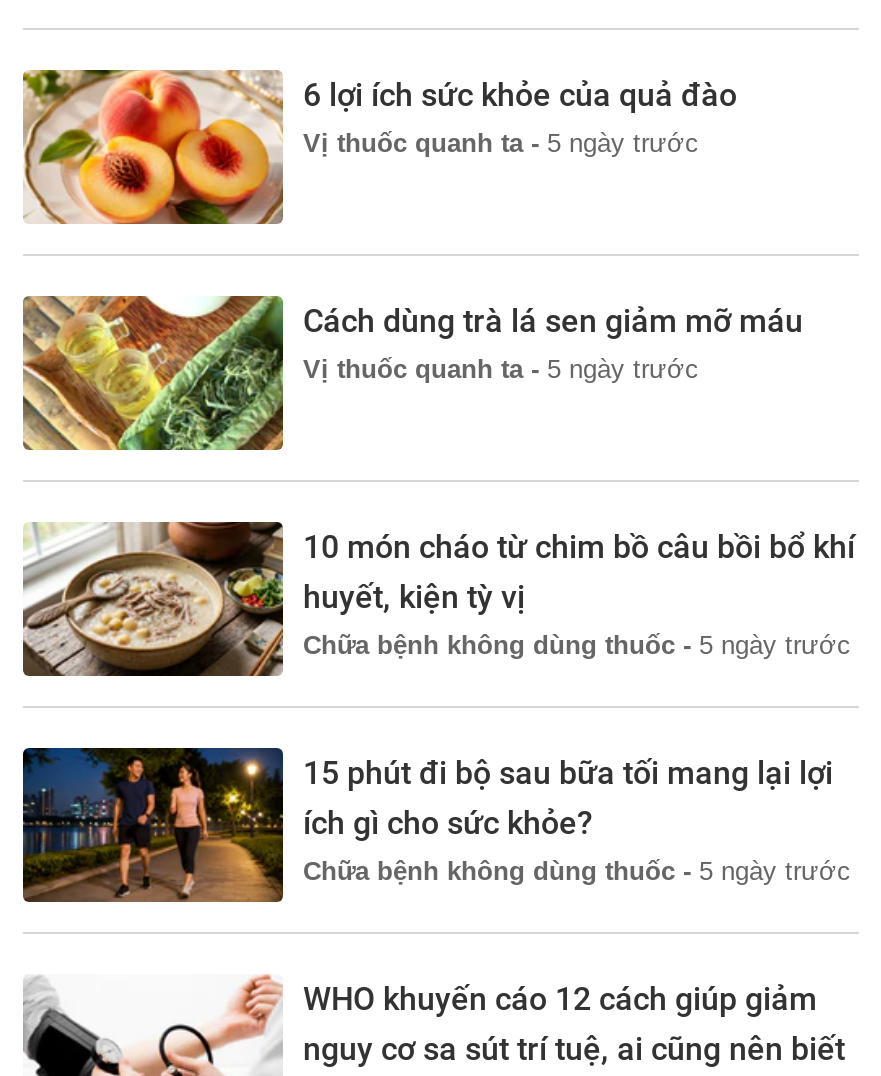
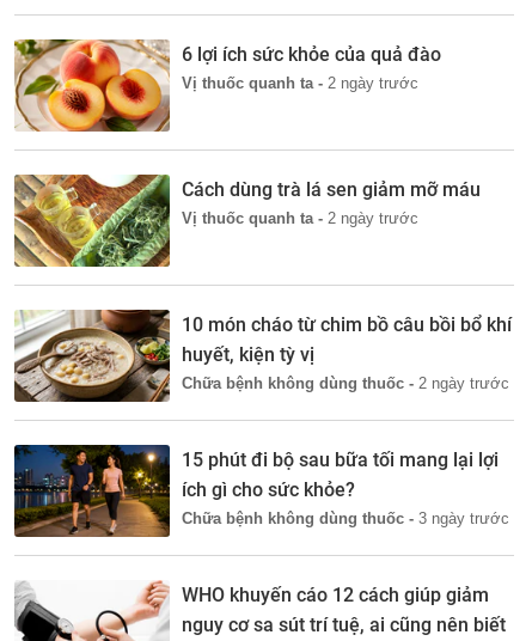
[303,127,699,157] Vị thuốc quanh ta - 5 ngày trước -> [182,74,418,91] Vị thuốc quanh ta - 2 ngày trước
[303,353,699,383] Vị thuốc quanh ta - 5 ngày trước -> [182,209,418,227] Vị thuốc quanh ta - 2 ngày trước
[303,629,851,659] Chữa bệnh không dùng thuốc - 5 ngày trước -> [182,374,509,392] Chữa bệnh không dùng thuốc - 2 ngày trước
[303,855,851,885] Chữa bệnh không dùng thuốc - 5 ngày trước -> [182,509,509,527] Chữa bệnh không dùng thuốc - 3 ngày trước

